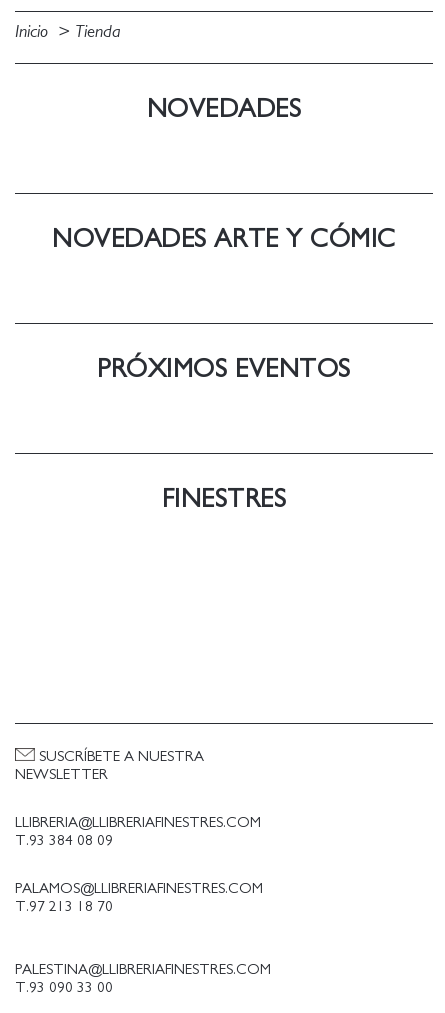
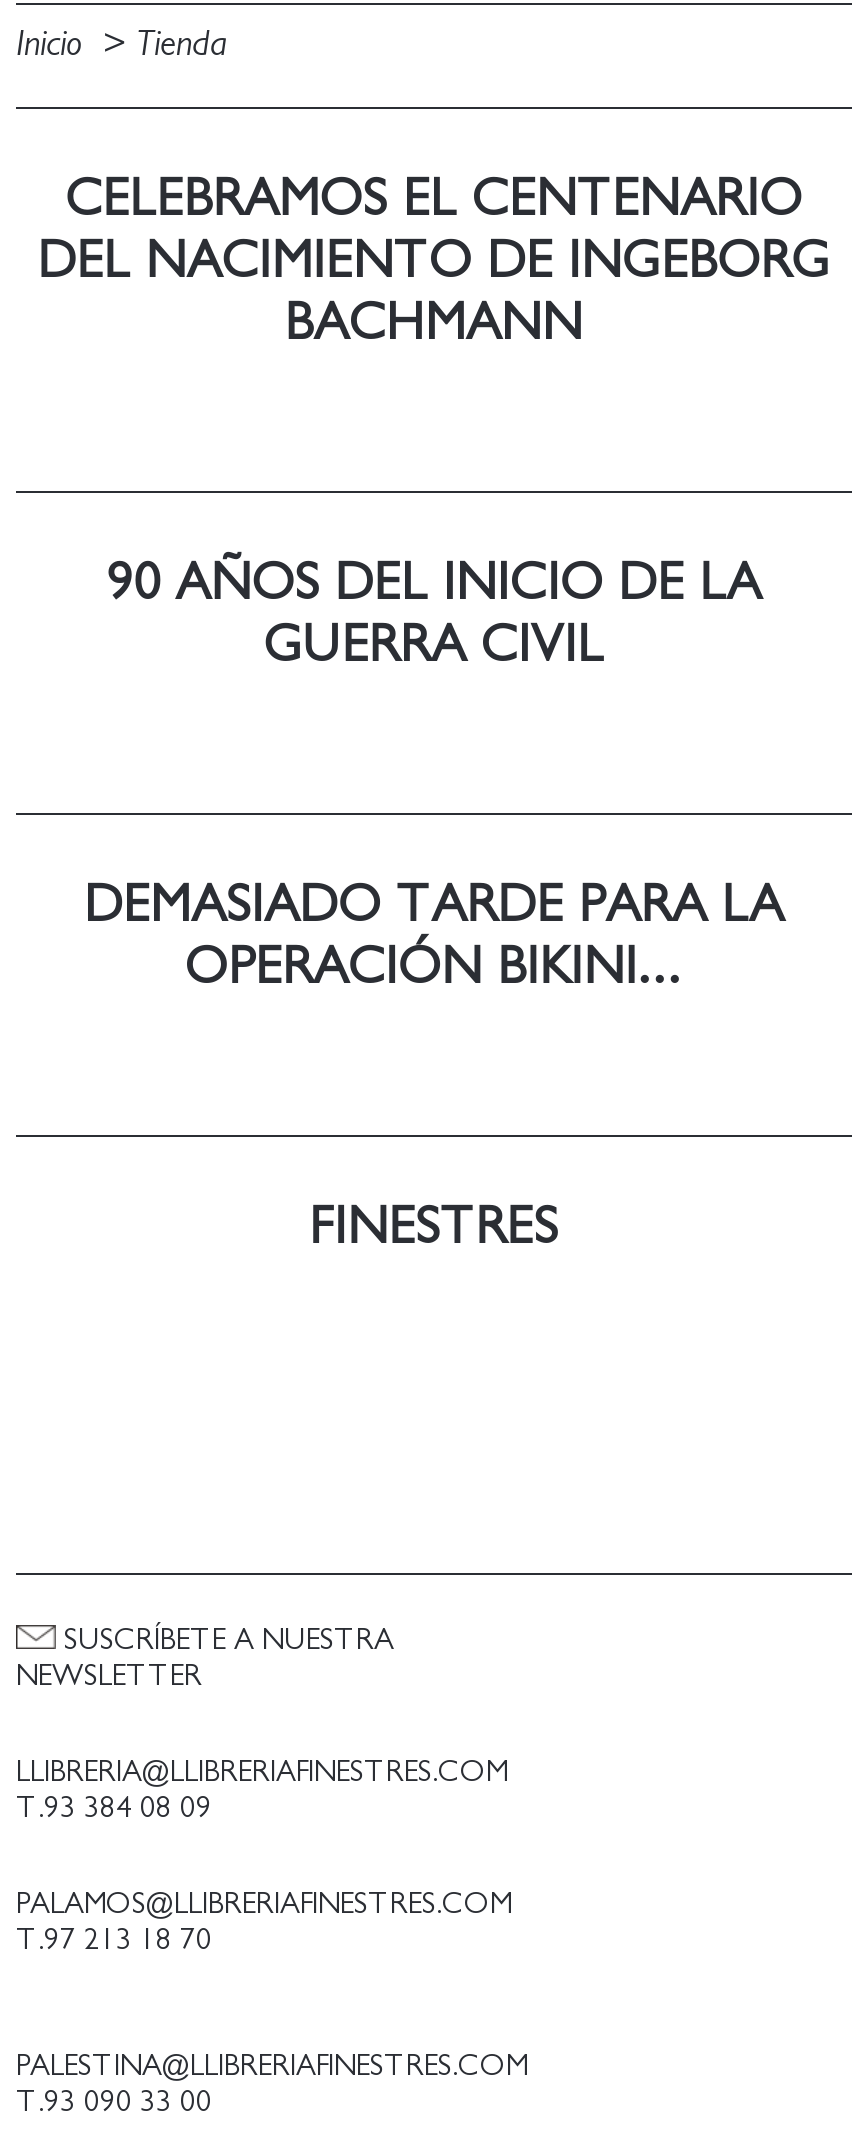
[147,96,301,122] NOVEDADES -> [37,173,831,349] CELEBRAMOS EL CENTENARIO | DEL NACIMIENTO DE INGEBORG | BACHMANN
[52,226,396,252] NOVEDADES ARTE Y CÓMIC -> [106,557,761,671] 90 AÑOS DEL INICIO DE LA | GUERRA CIVIL
[97,356,351,382] PRÓXIMOS EVENTOS -> [84,879,784,993] DEMASIADO TARDE PARA LA | OPERACIÓN BIKINI...
moved [162,486,286,512] -> [309,1201,559,1253]: FINESTRES

